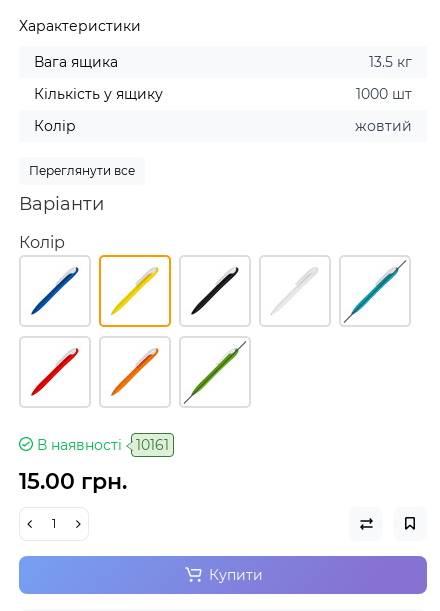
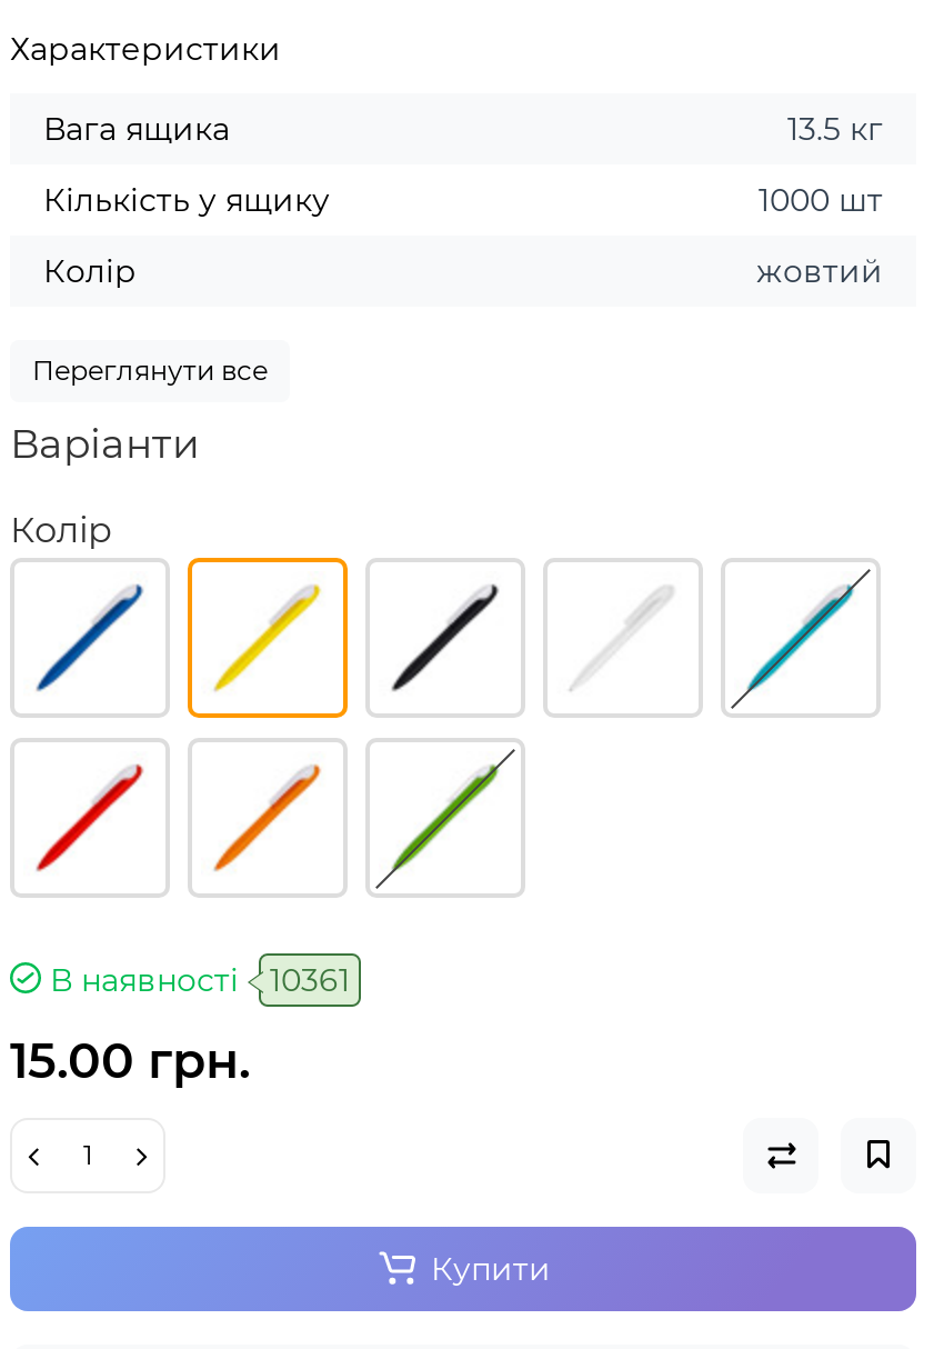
[37,436,169,454] В наявності 10161 -> [50,959,350,999] В наявності 10361

